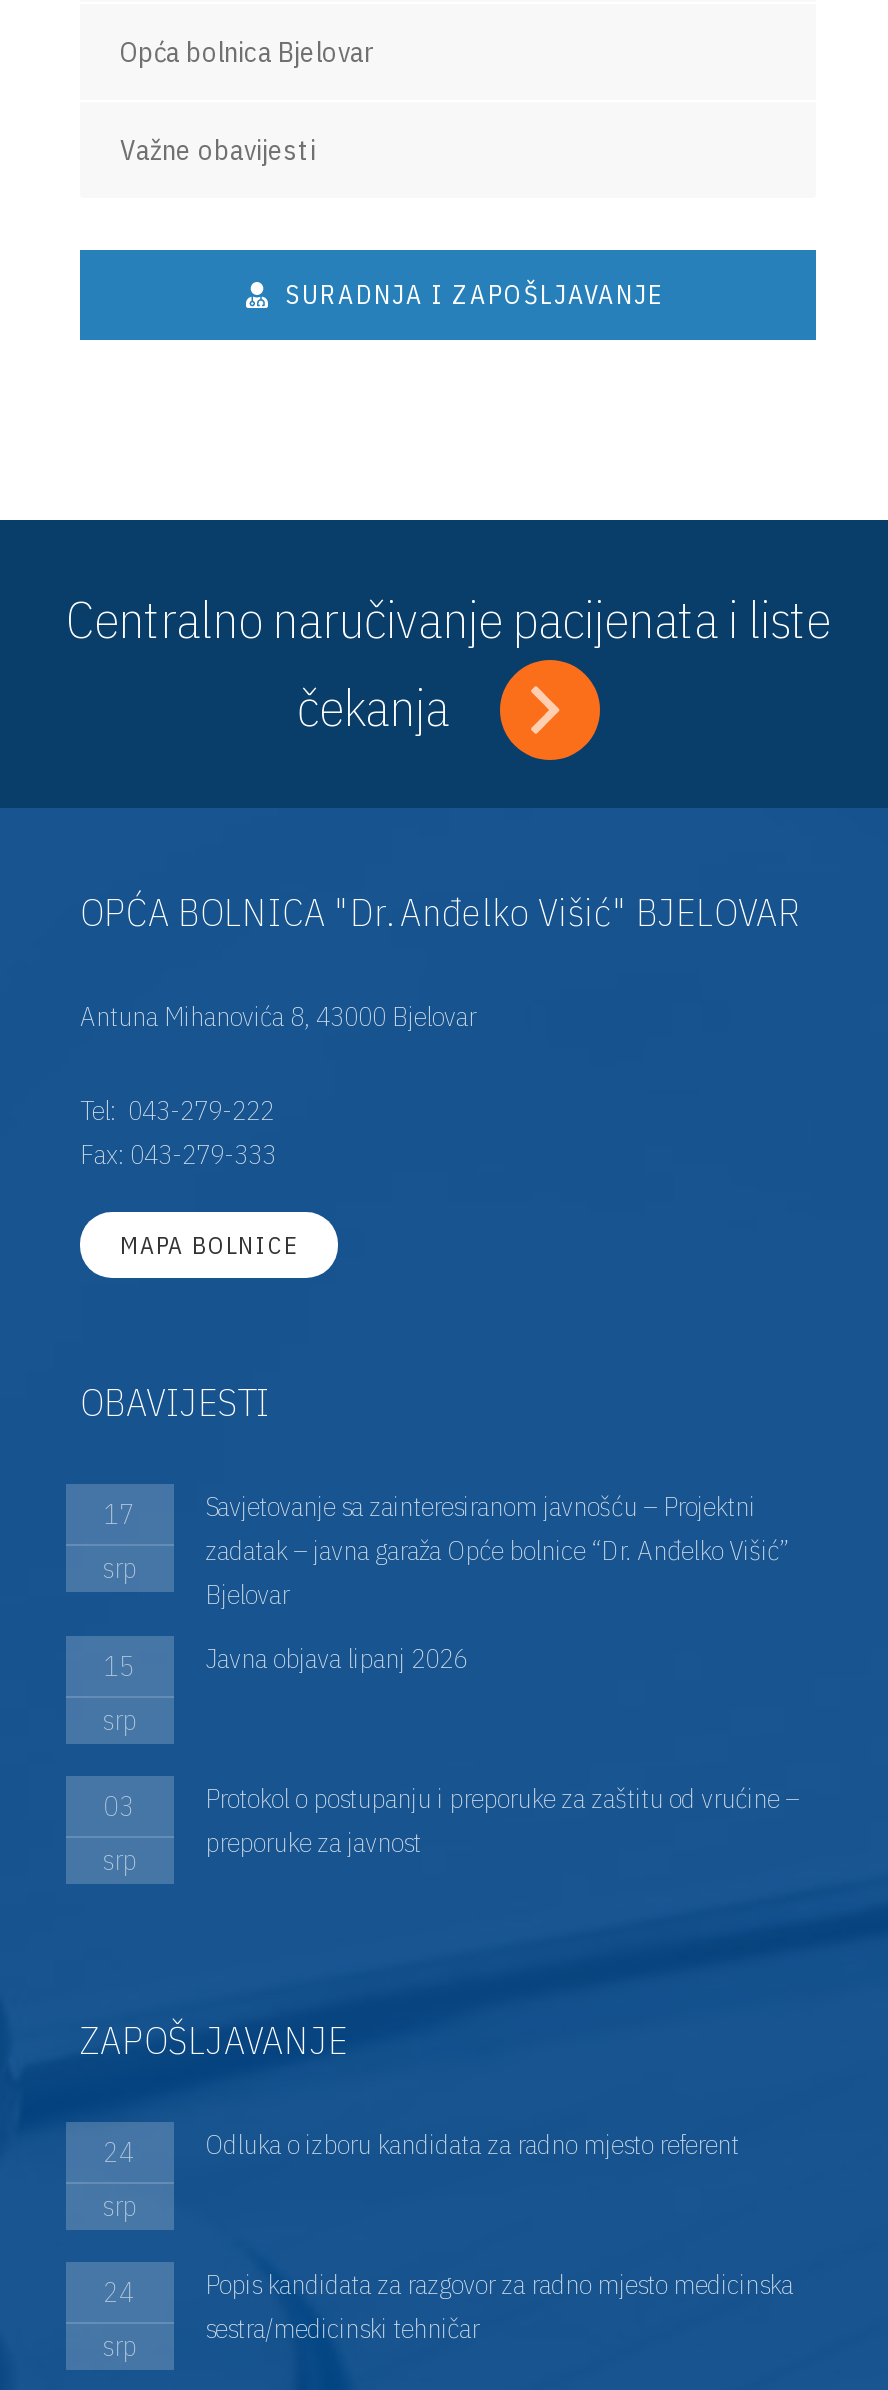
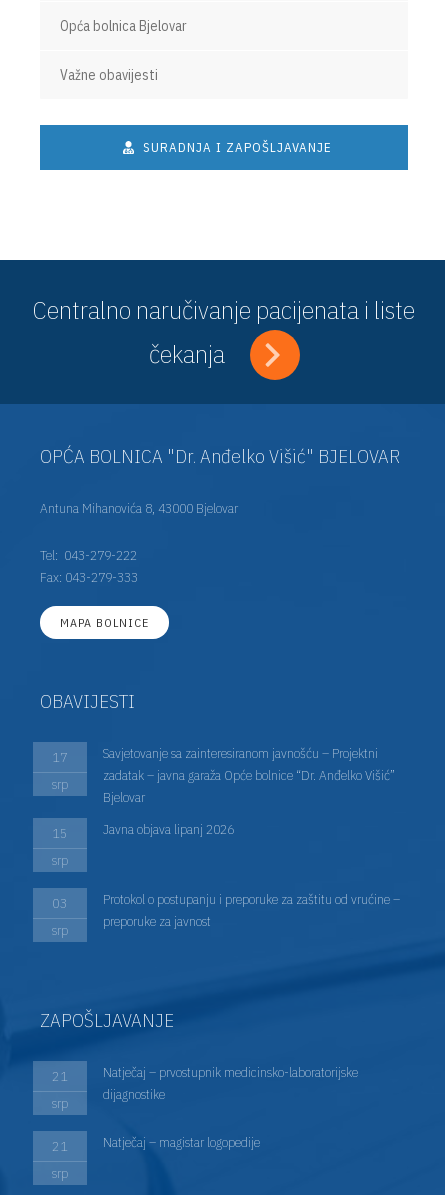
[103,2134,135,2170] 24 -> [52,1067,68,1085] 21
[205,2126,739,2162] Odluka o izboru kandidata za radno mjesto referent -> [103,1063,358,1103] Natječaj – prvostupnik medicinsko-laboratorijske | dijagnostike
[103,2274,135,2310] 24 -> [52,1137,68,1155] 21
[205,2266,793,2346] Popis kandidata za razgovor za radno mjesto medicinska | sestra/medicinski tehničar -> [103,1133,260,1151] Natječaj – magistar logopedije

